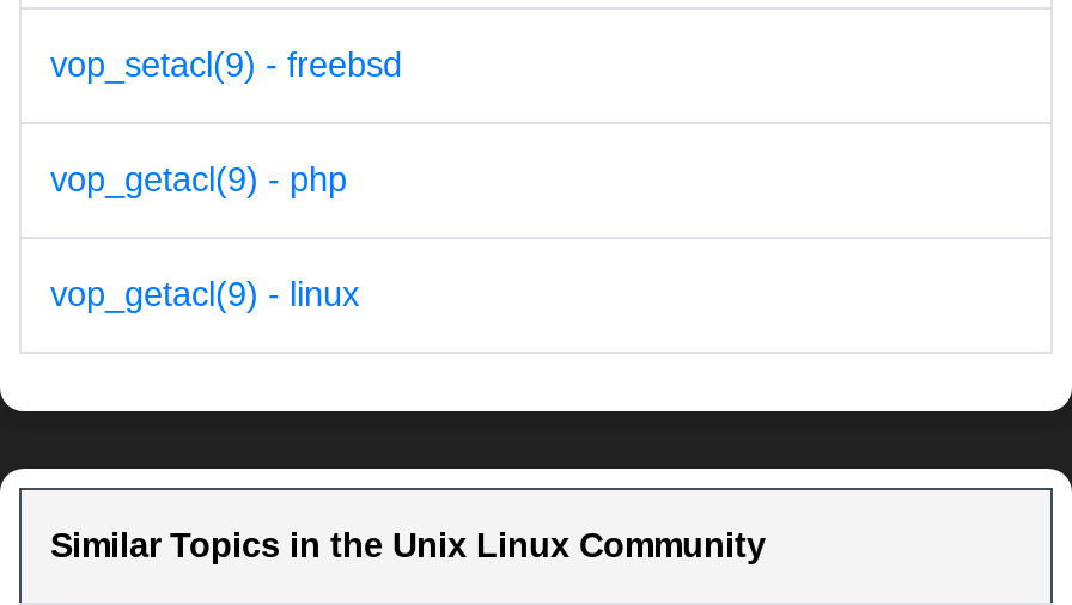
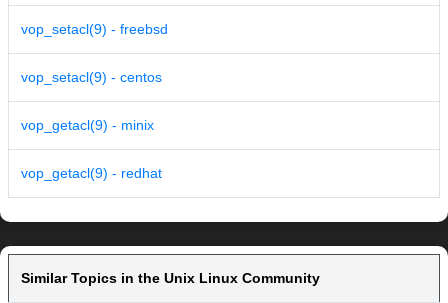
[50,161,359,314] vop_getacl(9) - php | vop_getacl(9) - linux -> [21,69,162,181] vop_setacl(9) - centos | vop_getacl(9) - minix | vop_getacl(9) - redhat

